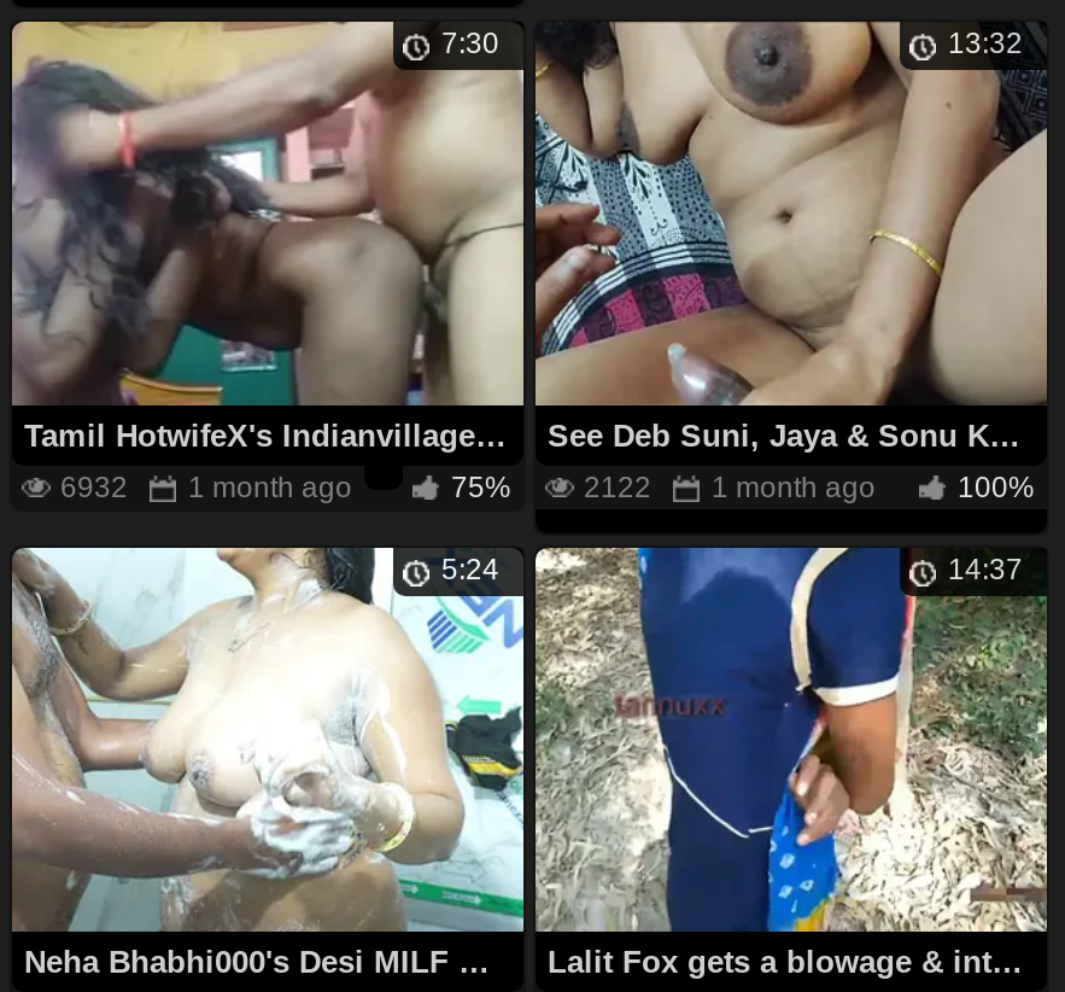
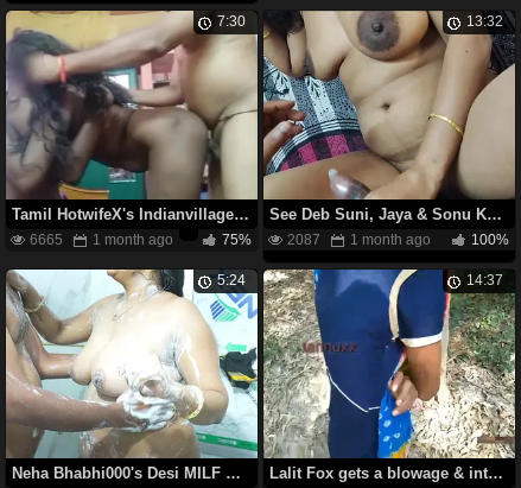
[60,470,352,504] 6932 1 month ago -> [30,231,173,248] 6665 1 month ago
[584,470,876,504] 2122 1 month ago -> [287,231,431,248] 2087 1 month ago

